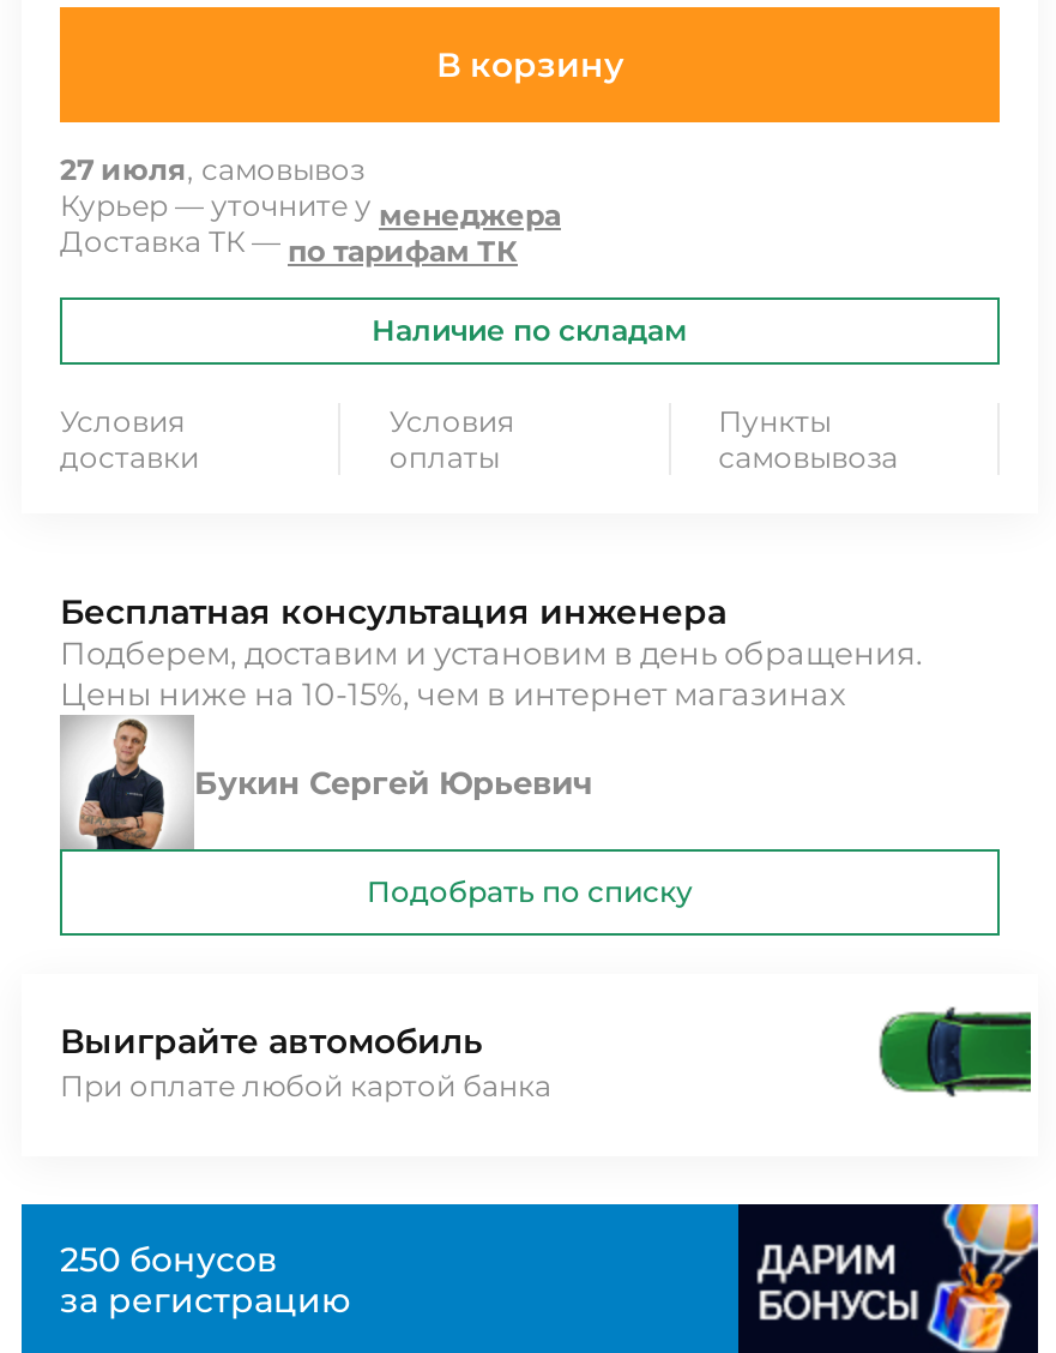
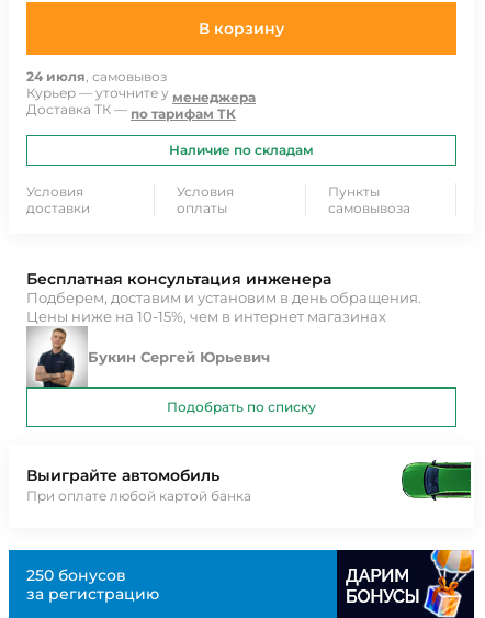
[60,151,364,187] 27 июля, самовывоз -> [26,68,167,85] 24 июля, самовывоз

